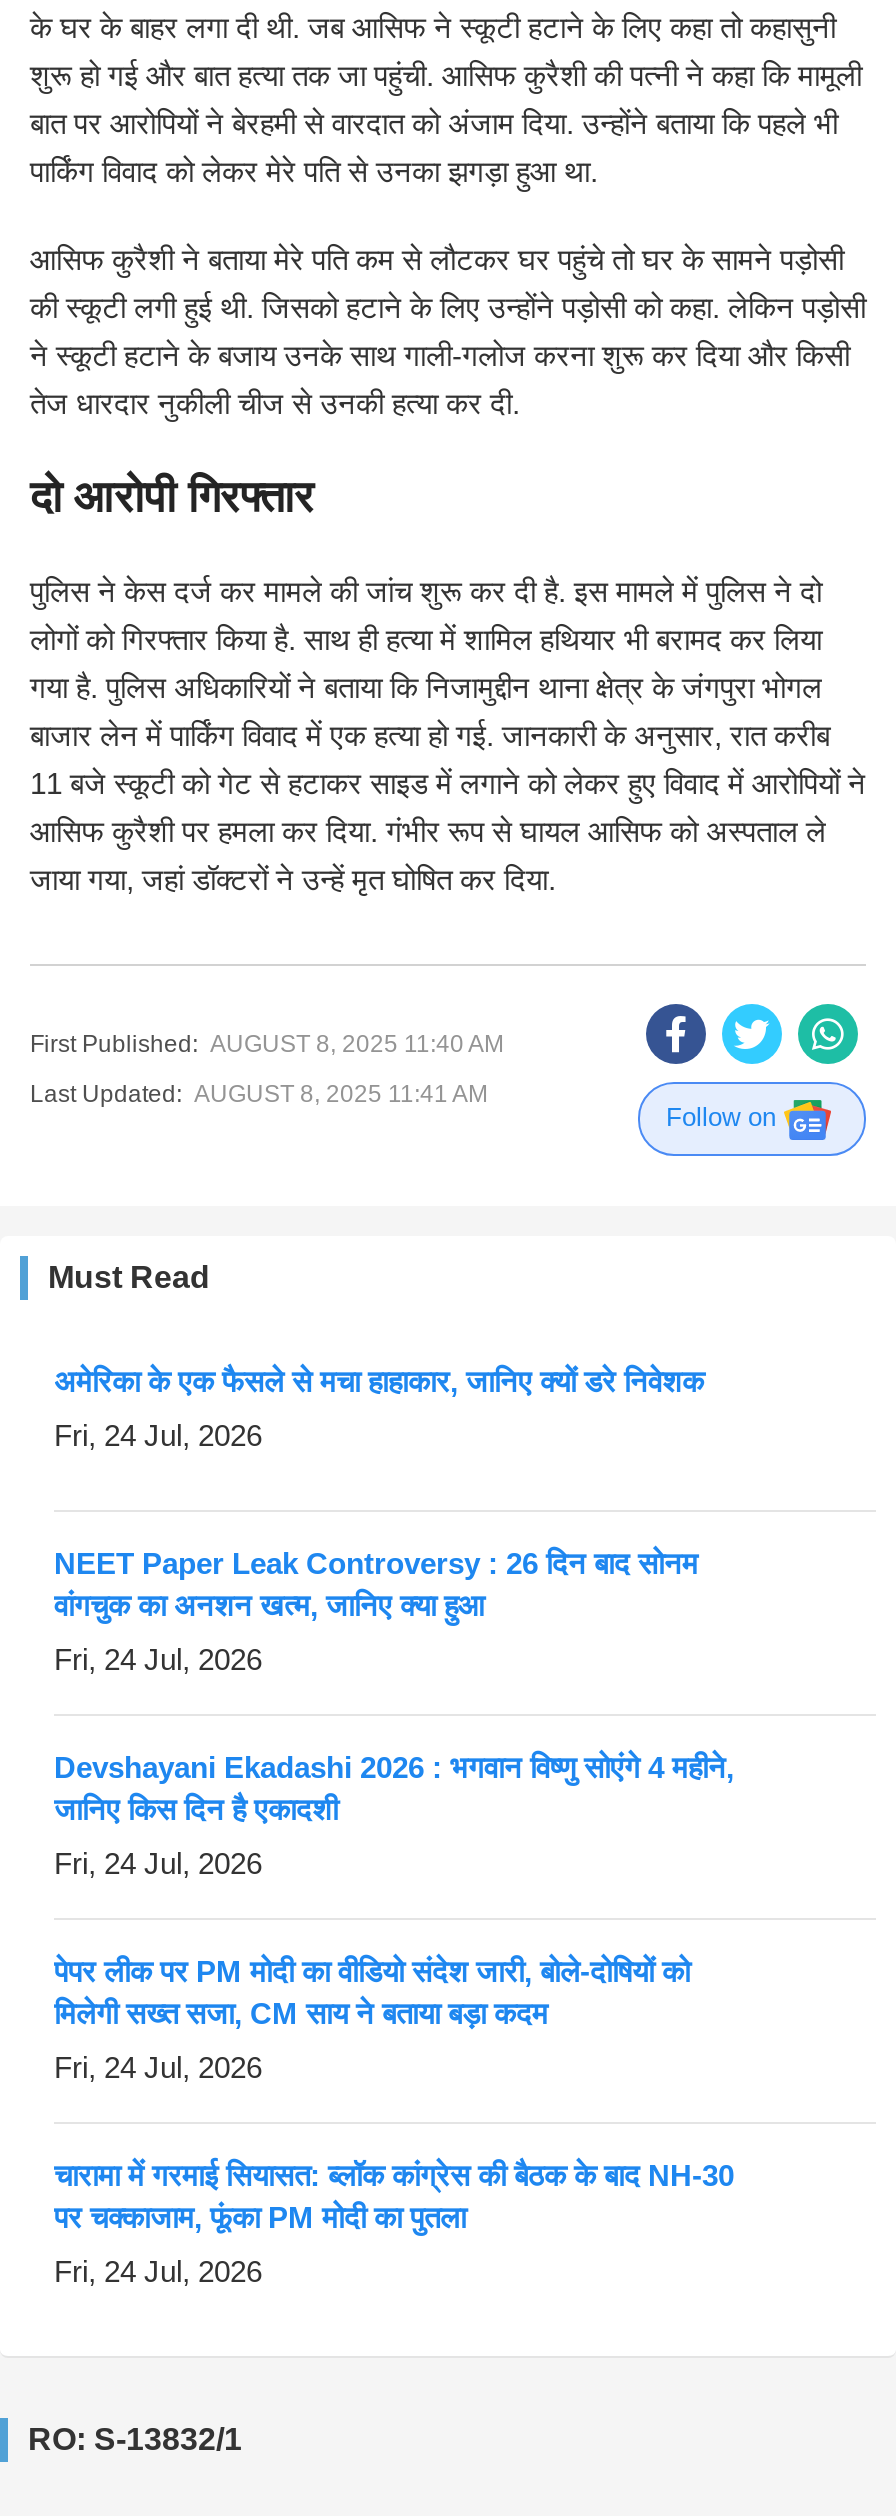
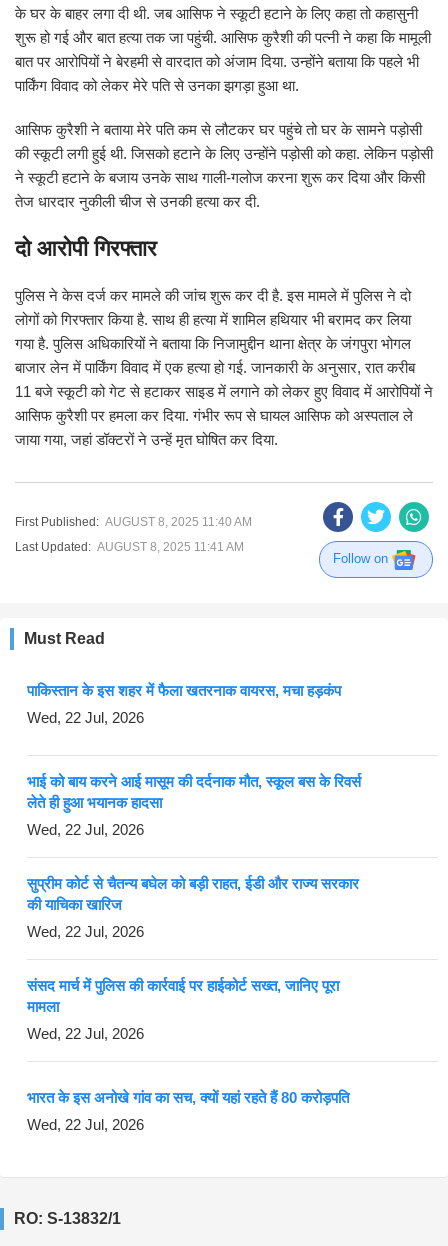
[54,1363,704,1397] अमेरिका के एक फैसले से मचा हाहाकार, जानिए क्यों डरे निवेशक -> [27,682,341,699] पाकिस्तान के इस शहर में फैला खतरनाक वायरस, मचा हड़कंप
[54,1417,262,1451] Fri, 24 Jul, 2026 -> [27,709,144,726] Wed, 22 Jul, 2026
[54,1545,698,1621] NEET Paper Leak Controversy : 26 दिन बाद सोनम | वांगचुक का अनशन खत्म, जानिए क्या हुआ -> [27,773,361,811] भाई को बाय करने आई मासूम की दर्दनाक मौत, स्कूल बस के रिवर्स | लेते ही हुआ भयानक हादसा
[54,1641,262,1675] Fri, 24 Jul, 2026 -> [27,821,144,838] Wed, 22 Jul, 2026
[54,1749,734,1825] Devshayani Ekadashi 2026 : भगवान विष्णु सोएंगे 4 महीने, | जानिए किस दिन है एकादशी -> [27,875,359,913] सुप्रीम कोर्ट से चैतन्य बघेल को बड़ी राहत, ईडी और राज्य सरकार | की याचिका खारिज
[54,1845,262,1879] Fri, 24 Jul, 2026 -> [27,923,144,940] Wed, 22 Jul, 2026
[54,1953,690,2029] पेपर लीक पर PM मोदी का वीडियो संदेश जारी, बोले-दोषियों को | मिलेगी सख्त सजा, CM साय ने बताया बड़ा कदम -> [27,977,339,1015] संसद मार्च में पुलिस की कार्रवाई पर हाईकोर्ट सख्त, जानिए पूरा | मामला
[54,2049,262,2083] Fri, 24 Jul, 2026 -> [27,1025,144,1042] Wed, 22 Jul, 2026
[54,2157,734,2233] चारामा में गरमाई सियासत: ब्लॉक कांग्रेस की बैठक के बाद NH-30 | पर चक्काजाम, फूंका PM मोदी का पुतला -> [27,1089,349,1106] भारत के इस अनोखे गांव का सच, क्यों यहां रहते हैं 80 करोड़पति
[54,2253,262,2287] Fri, 24 Jul, 2026 -> [27,1116,144,1133] Wed, 22 Jul, 2026

